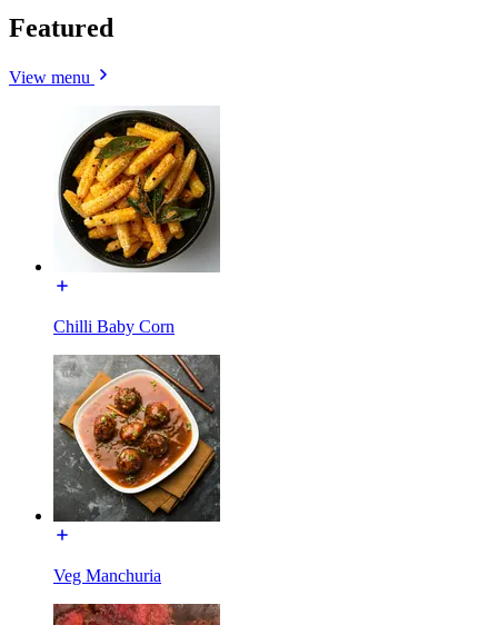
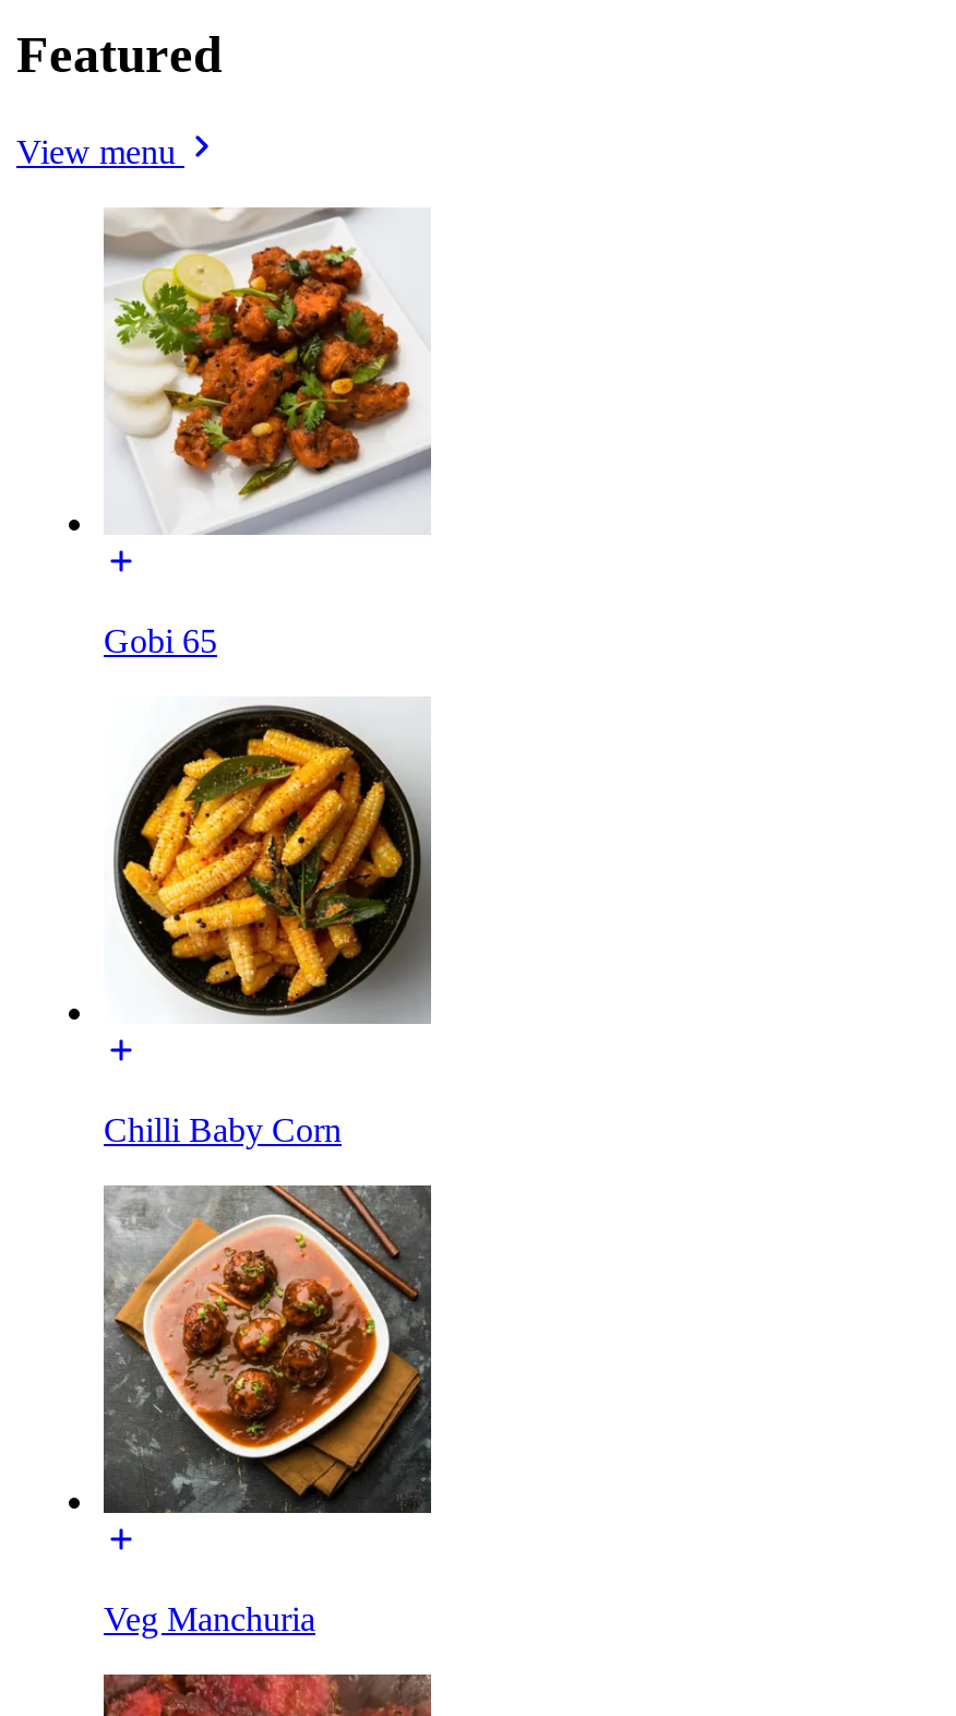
none -> [101,205,431,659] [image] | Gobi 65

